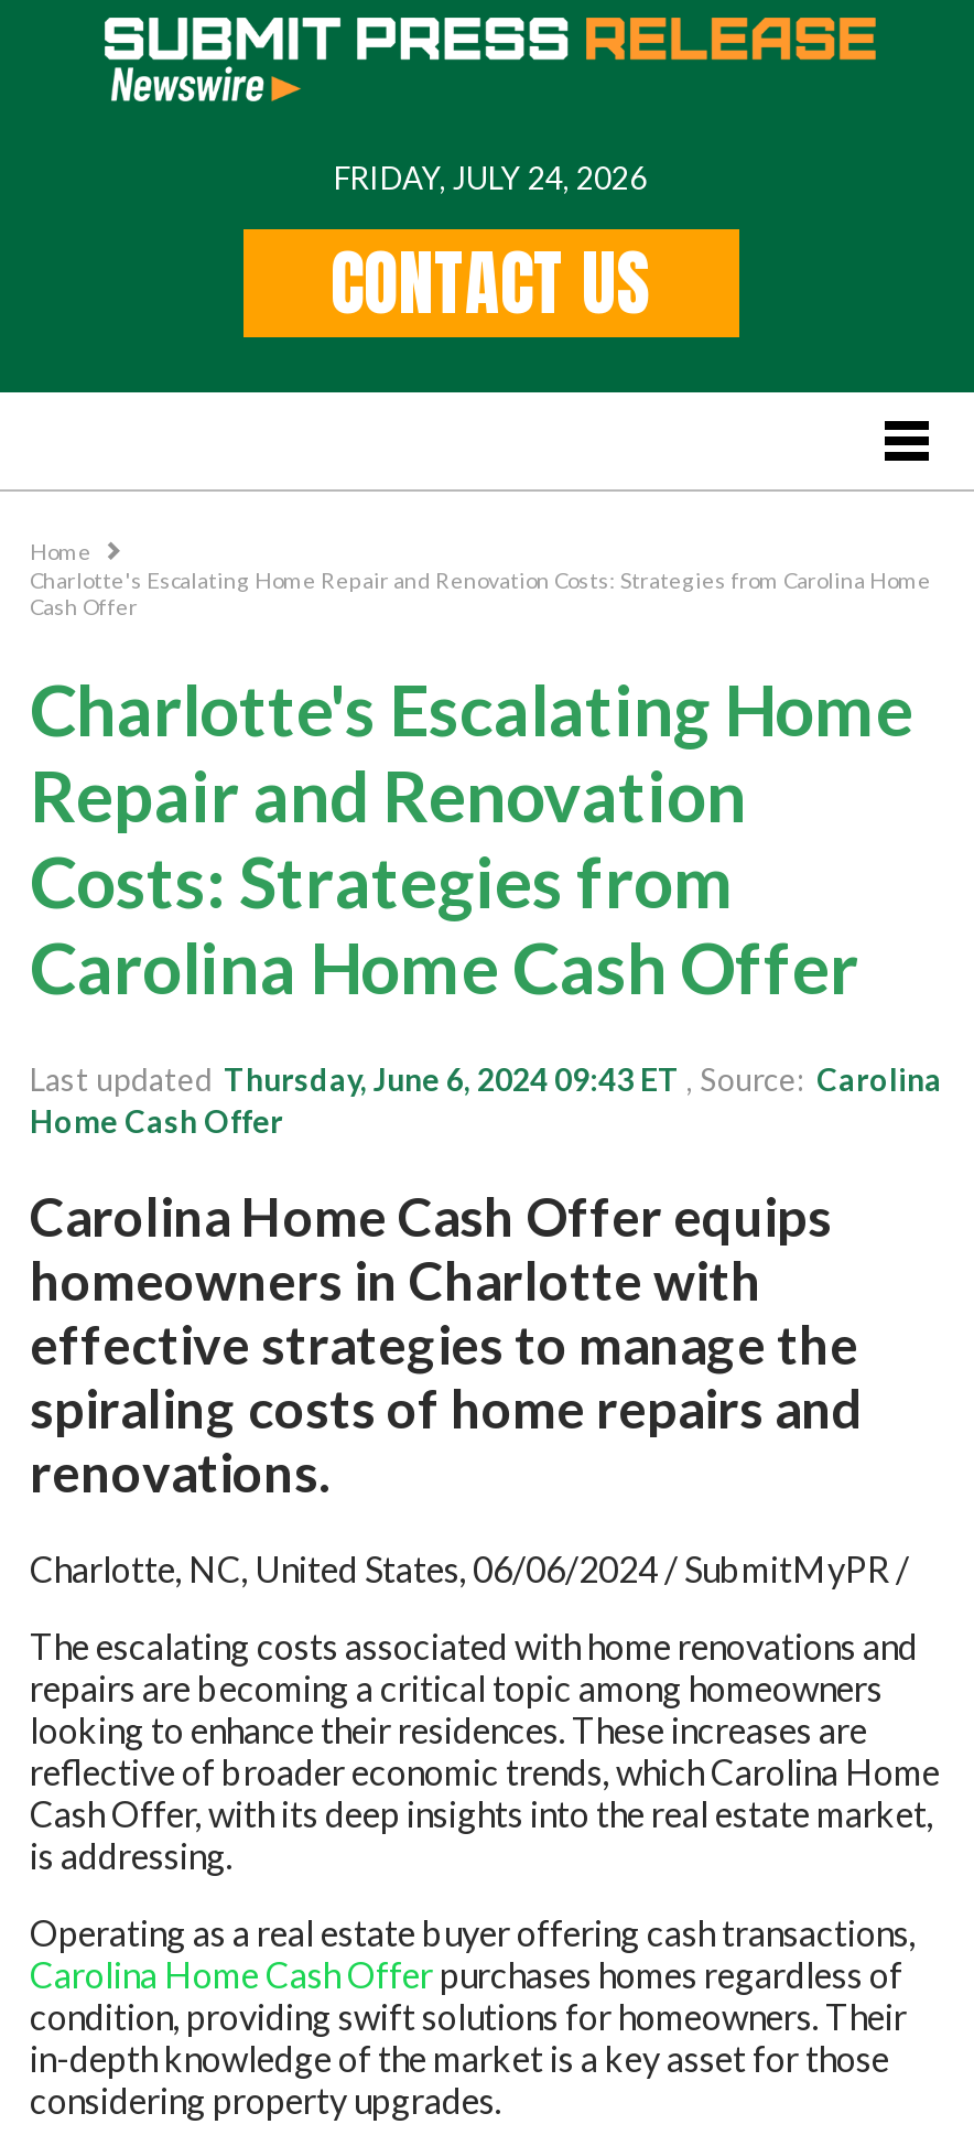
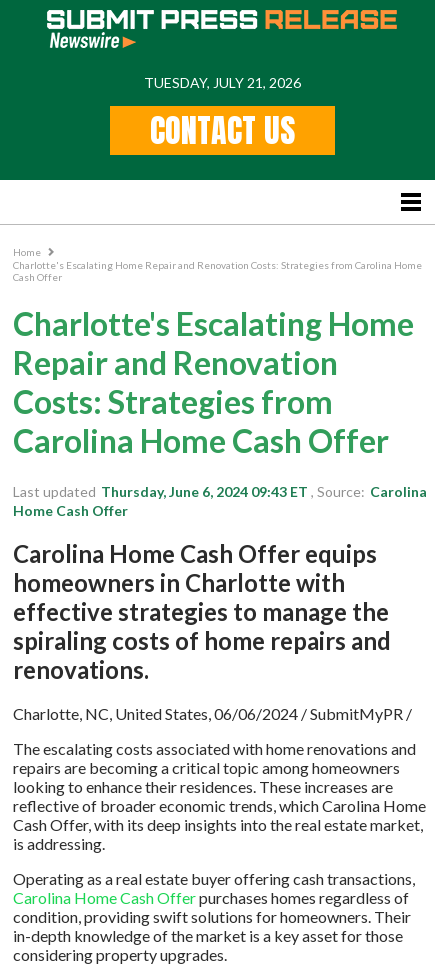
[334,159,647,196] FRIDAY, JULY 24, 2026 -> [143,74,300,91] TUESDAY, JULY 21, 2026

